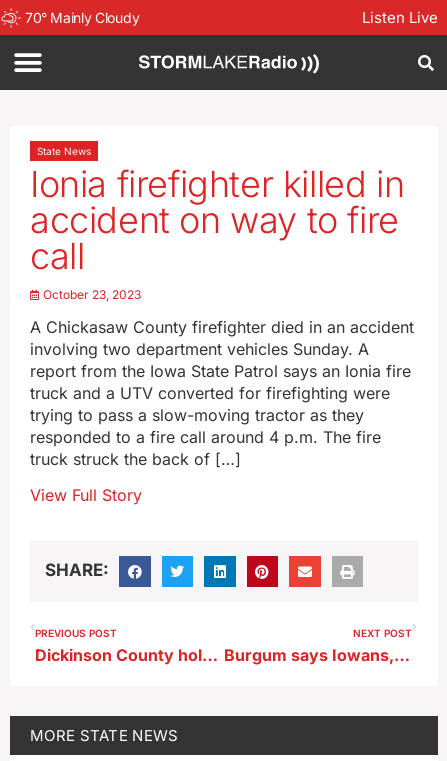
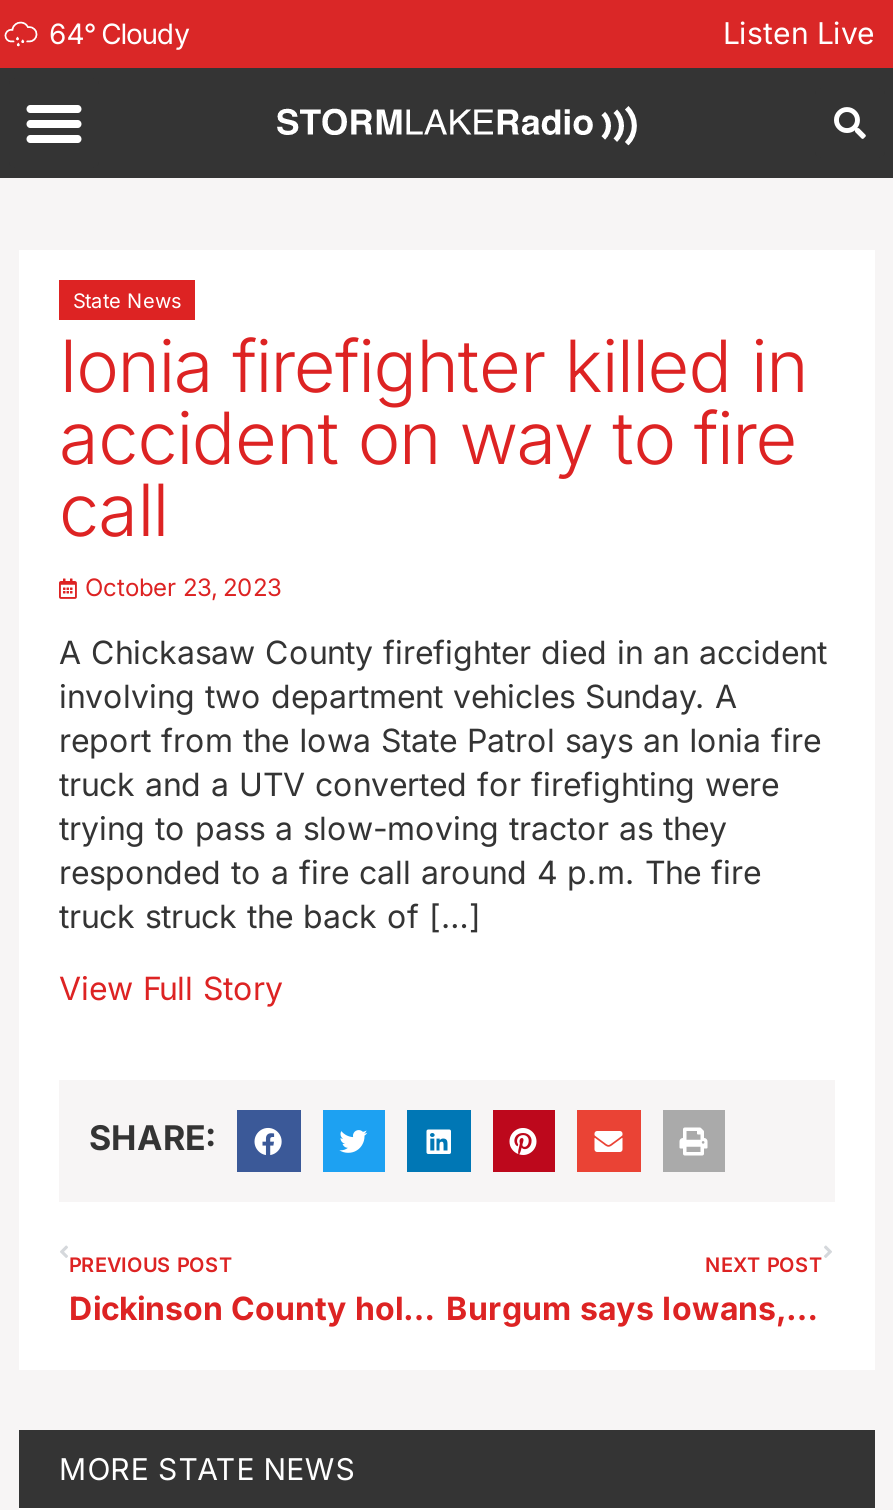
[25,8,139,25] 70° Mainly Cloudy -> [49,15,190,49] 64° Cloudy

